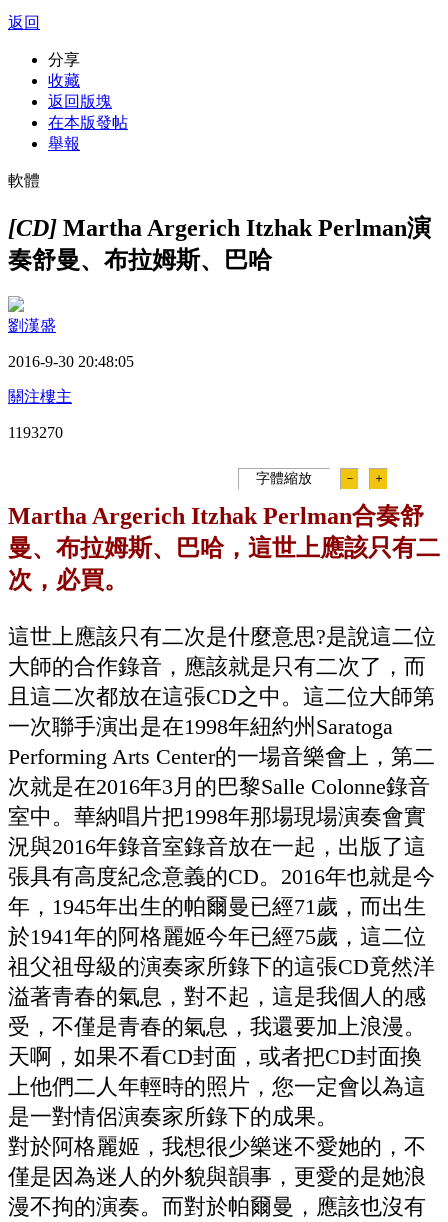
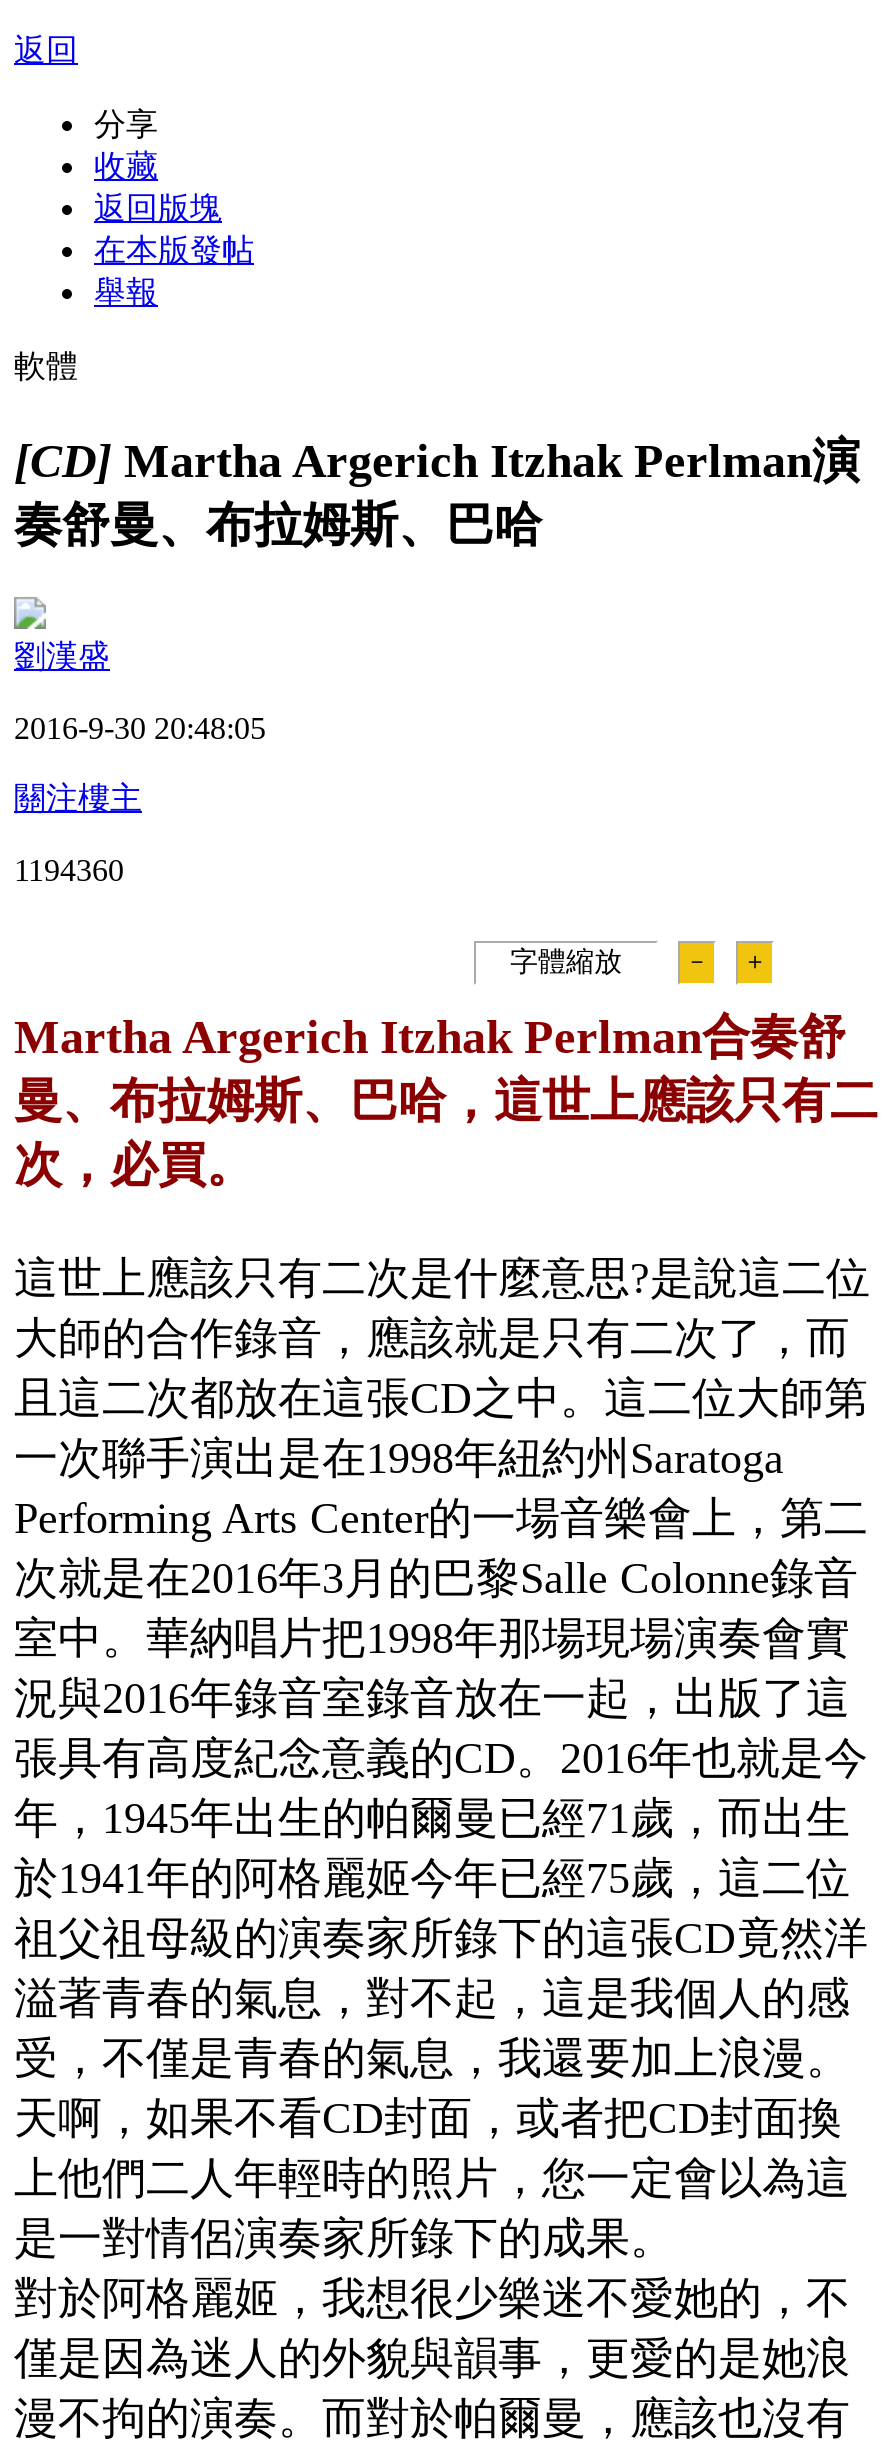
[8,424,63,441] 1193270 -> [14,853,124,887] 1194360

